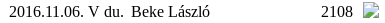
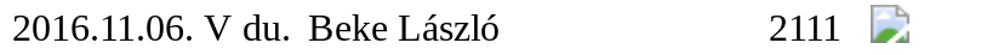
[321,3,353,20] 2108 -> [769,7,841,48] 2111

